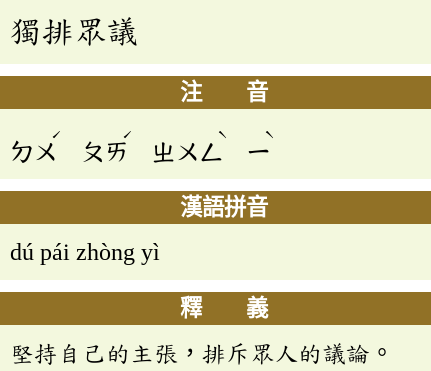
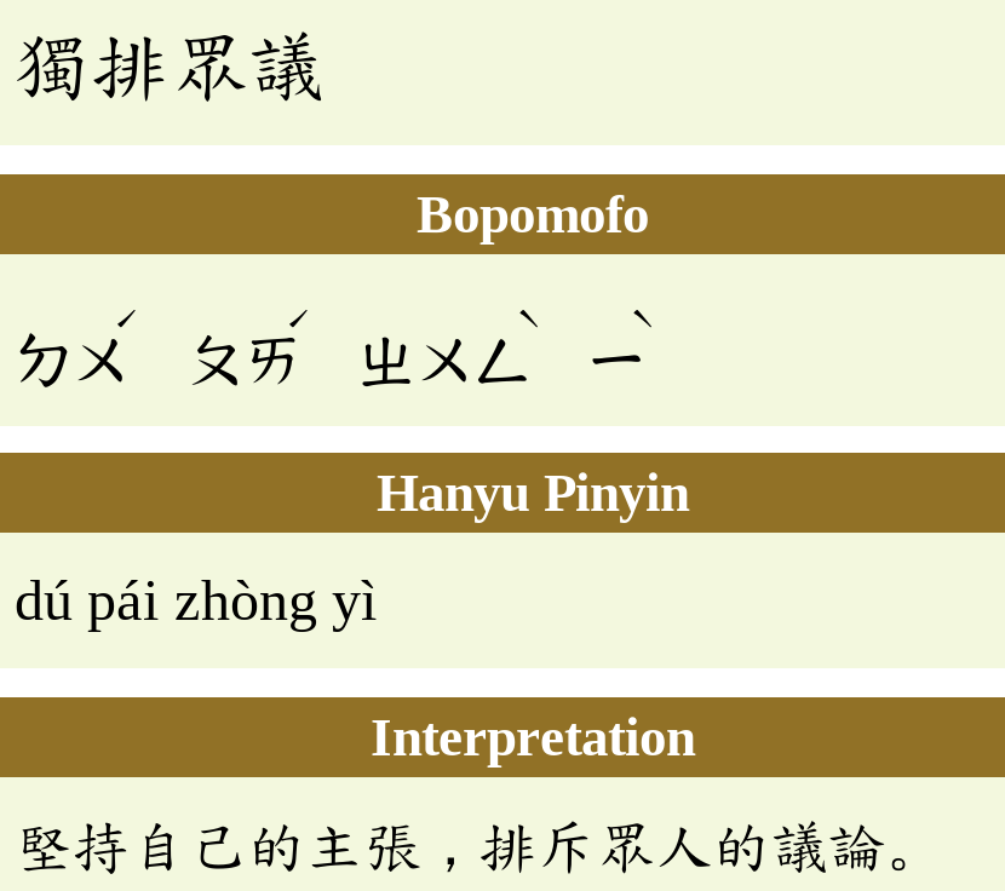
[180,80,268,105] 注 音 -> [417,186,649,246] Bopomofo
[180,195,268,220] 漢語拼音 -> [377,464,689,525] Hanyu Pinyin
[180,296,268,321] 釋 義 -> [371,709,695,769] Interpretation

